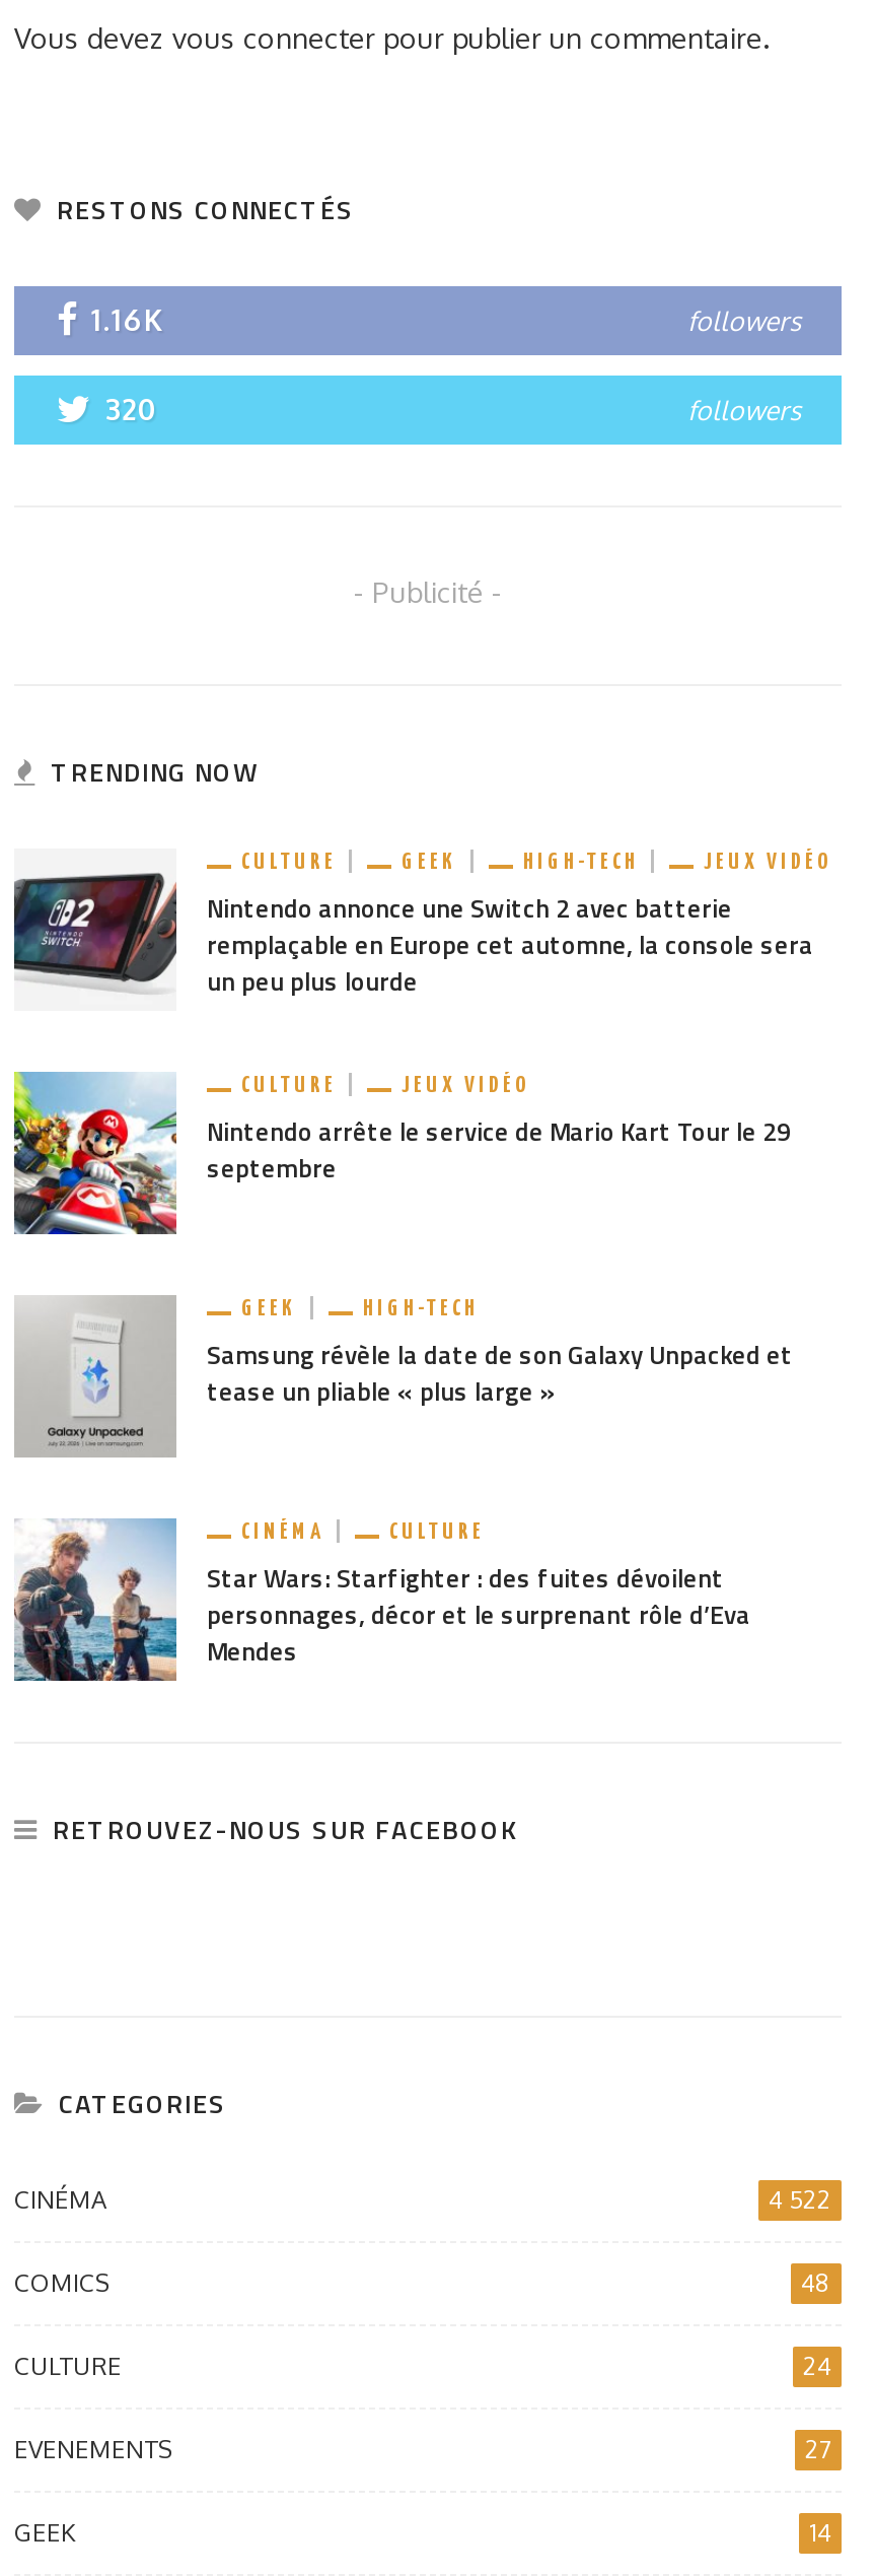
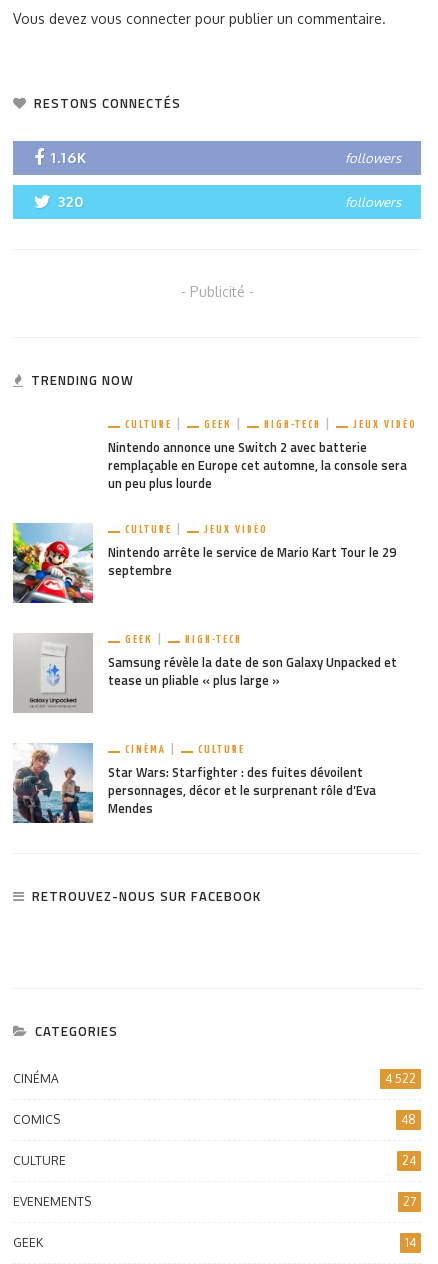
[12,871,178,995] [image] -> none

